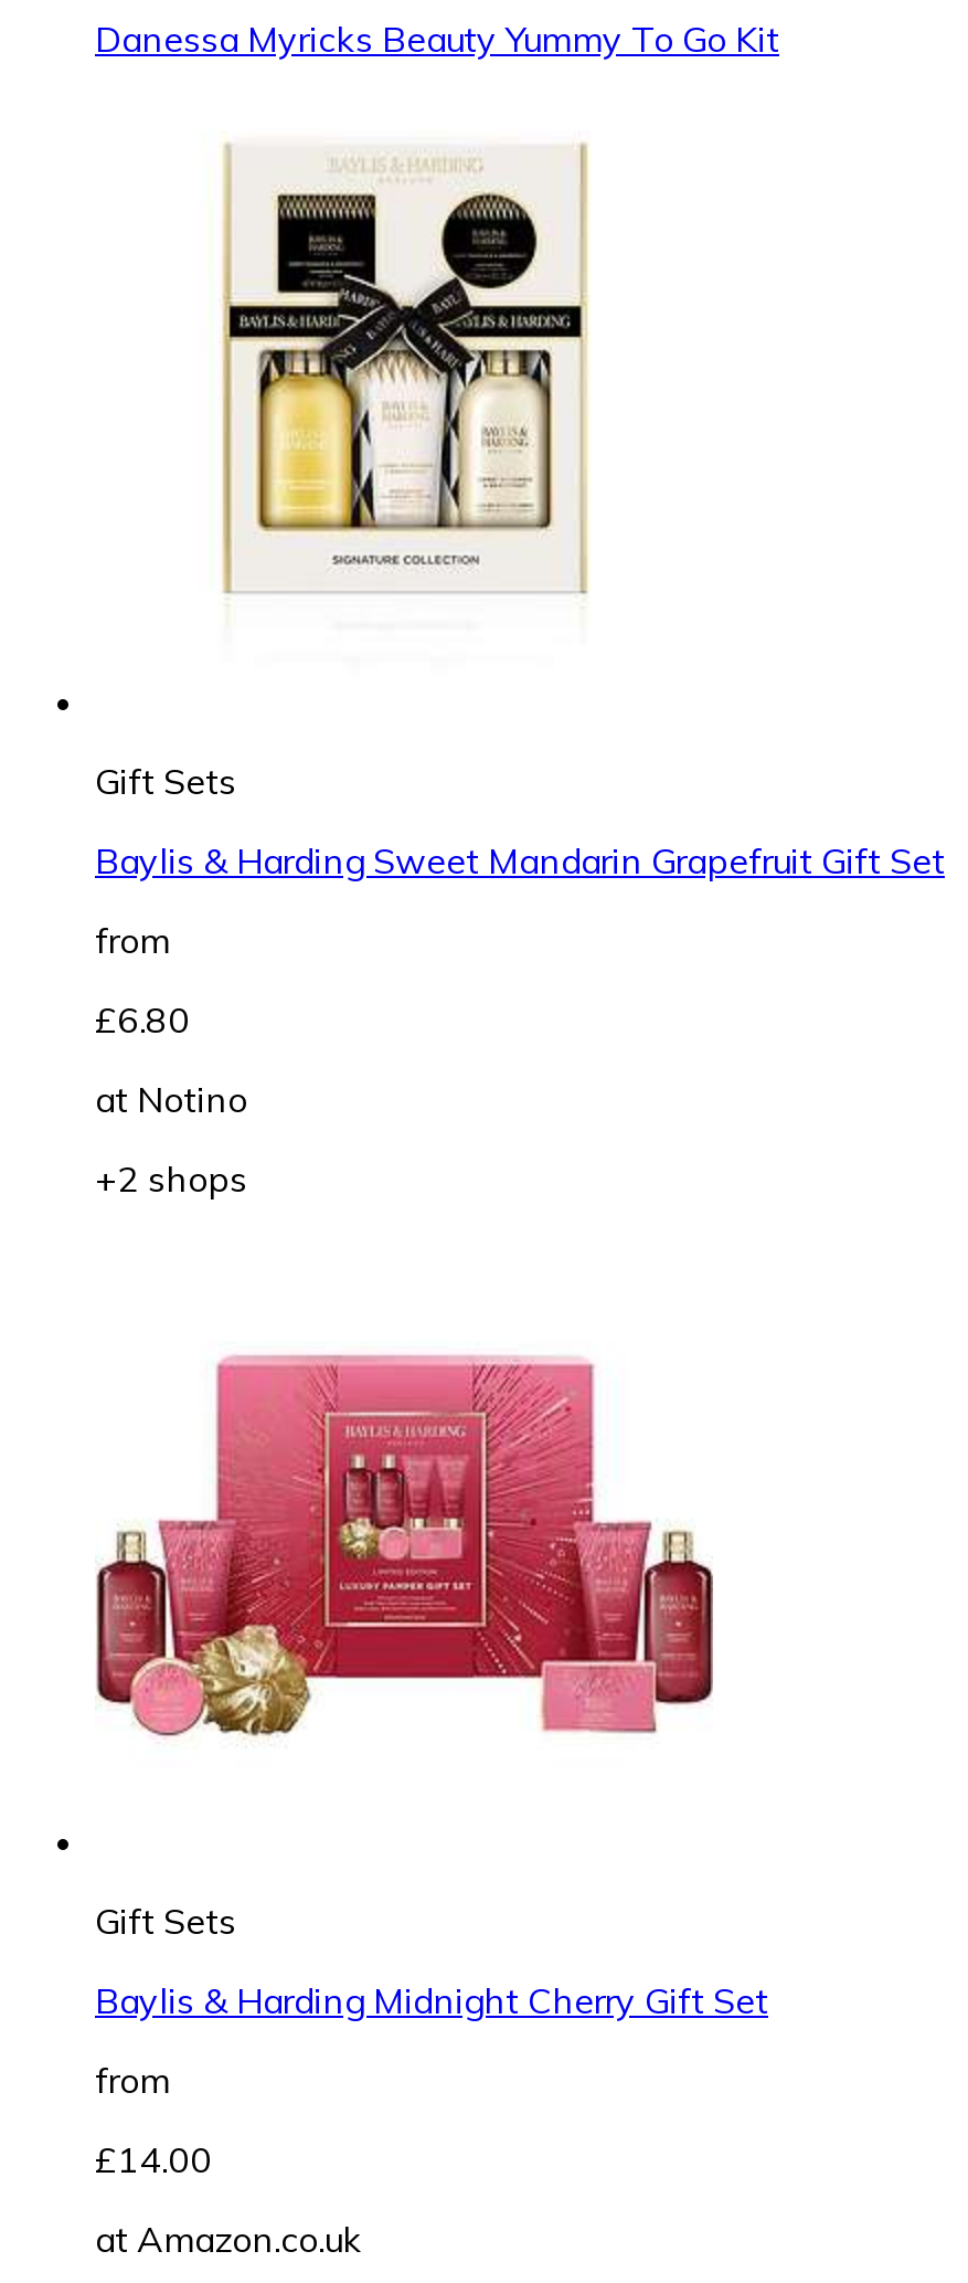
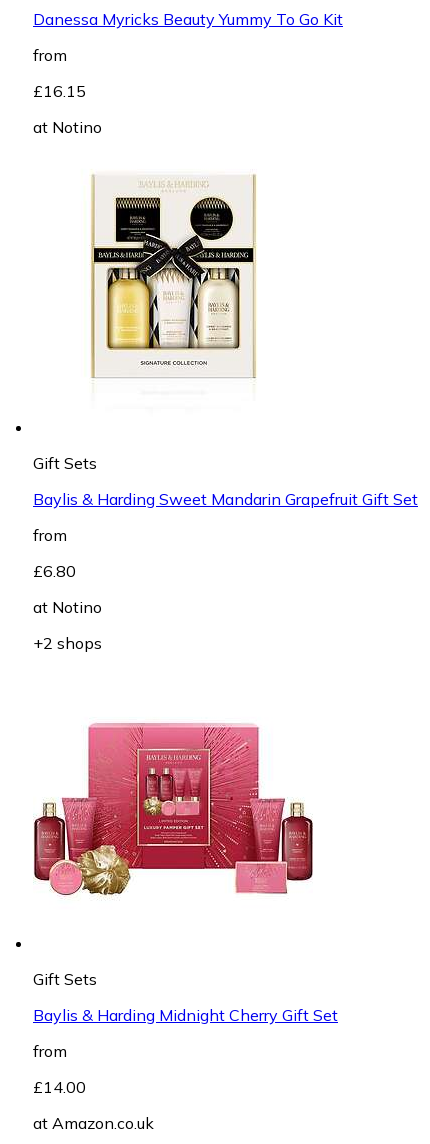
none -> [33,45,102,137] from | £16.15 | at Notino

